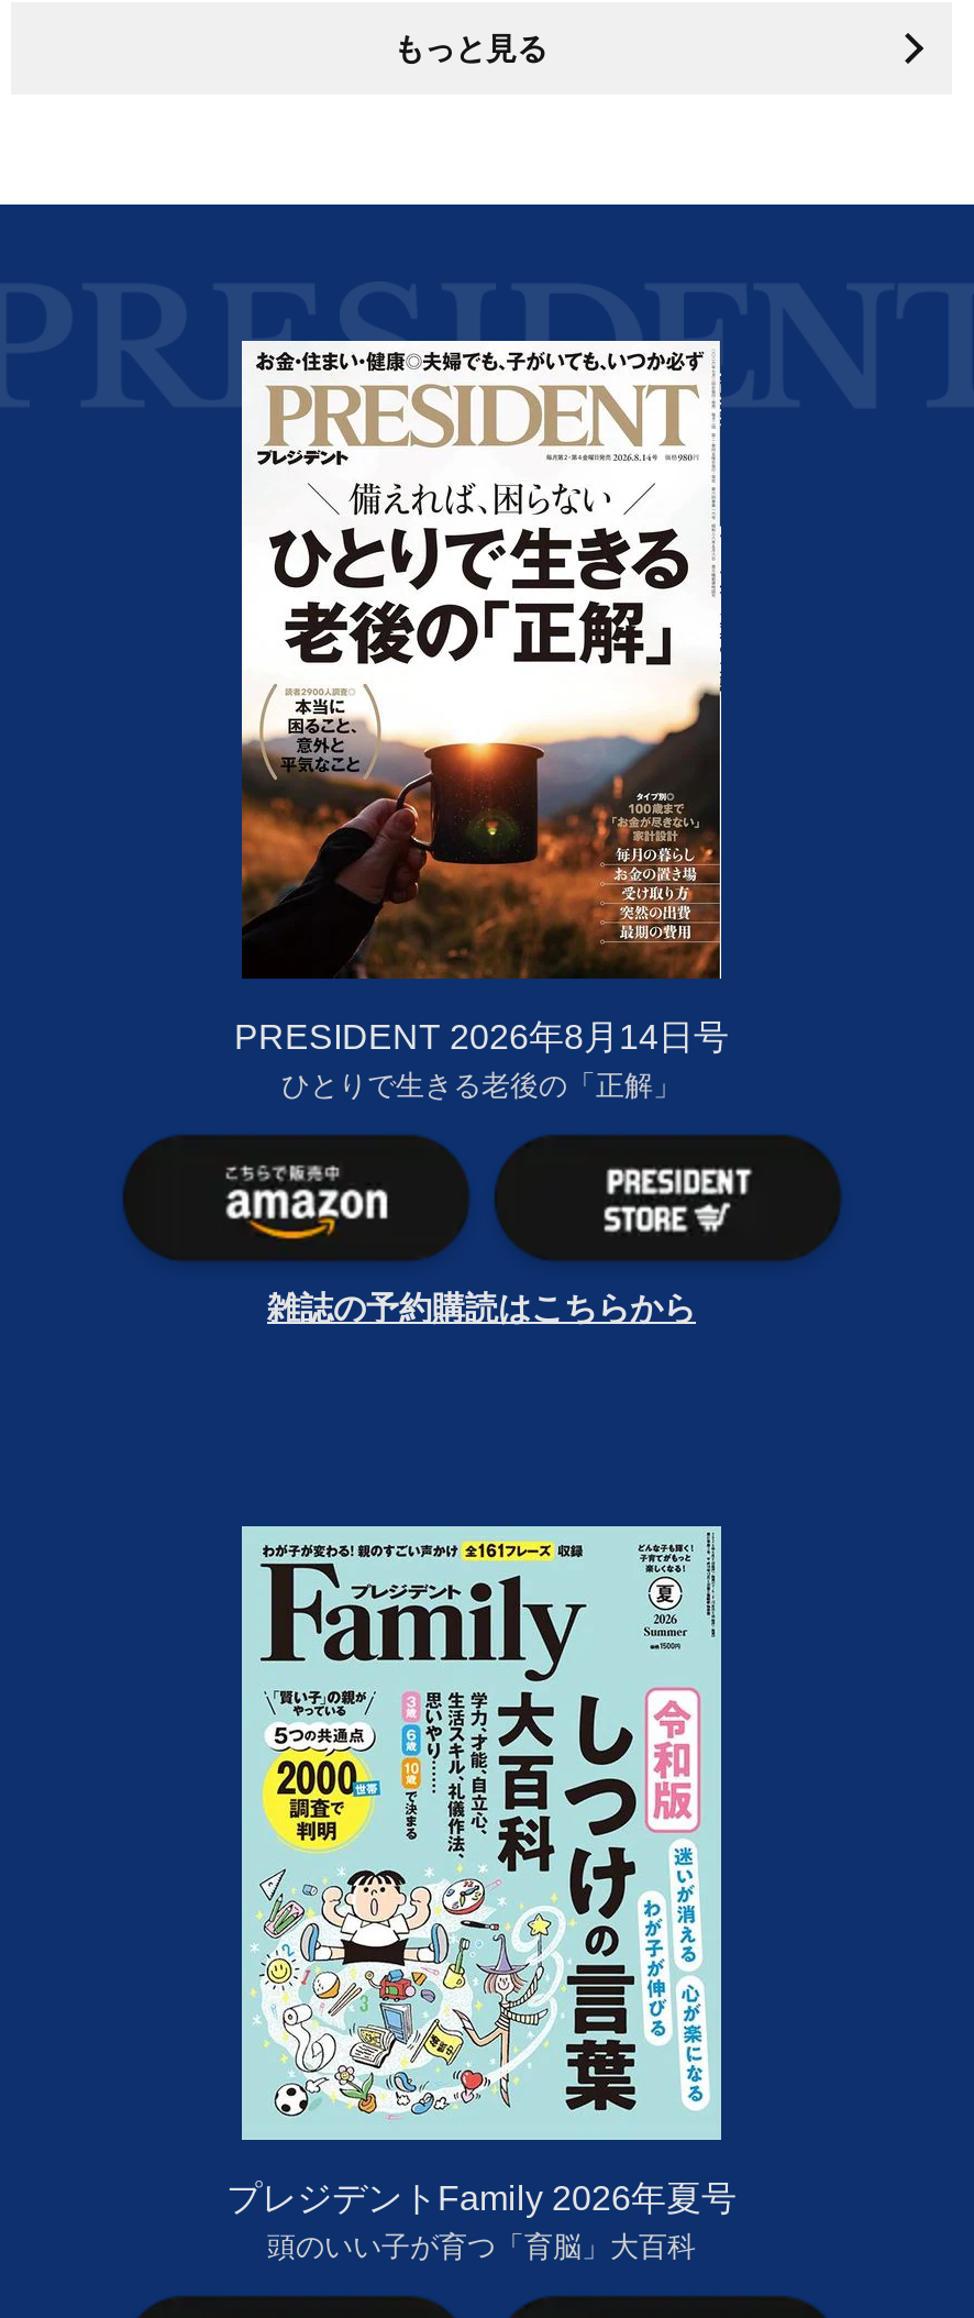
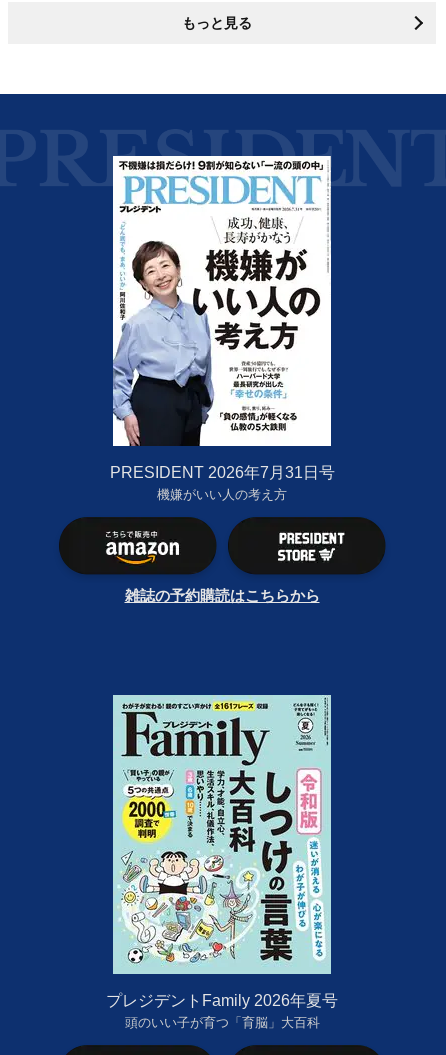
[234,345,729,1102] [image] | PRESIDENT 2026年8月14日号 | ひとりで生きる老後の「正解」 -> [109,159,334,502] [image] | PRESIDENT 2026年7月31日号 | 機嫌がいい人の考え方

